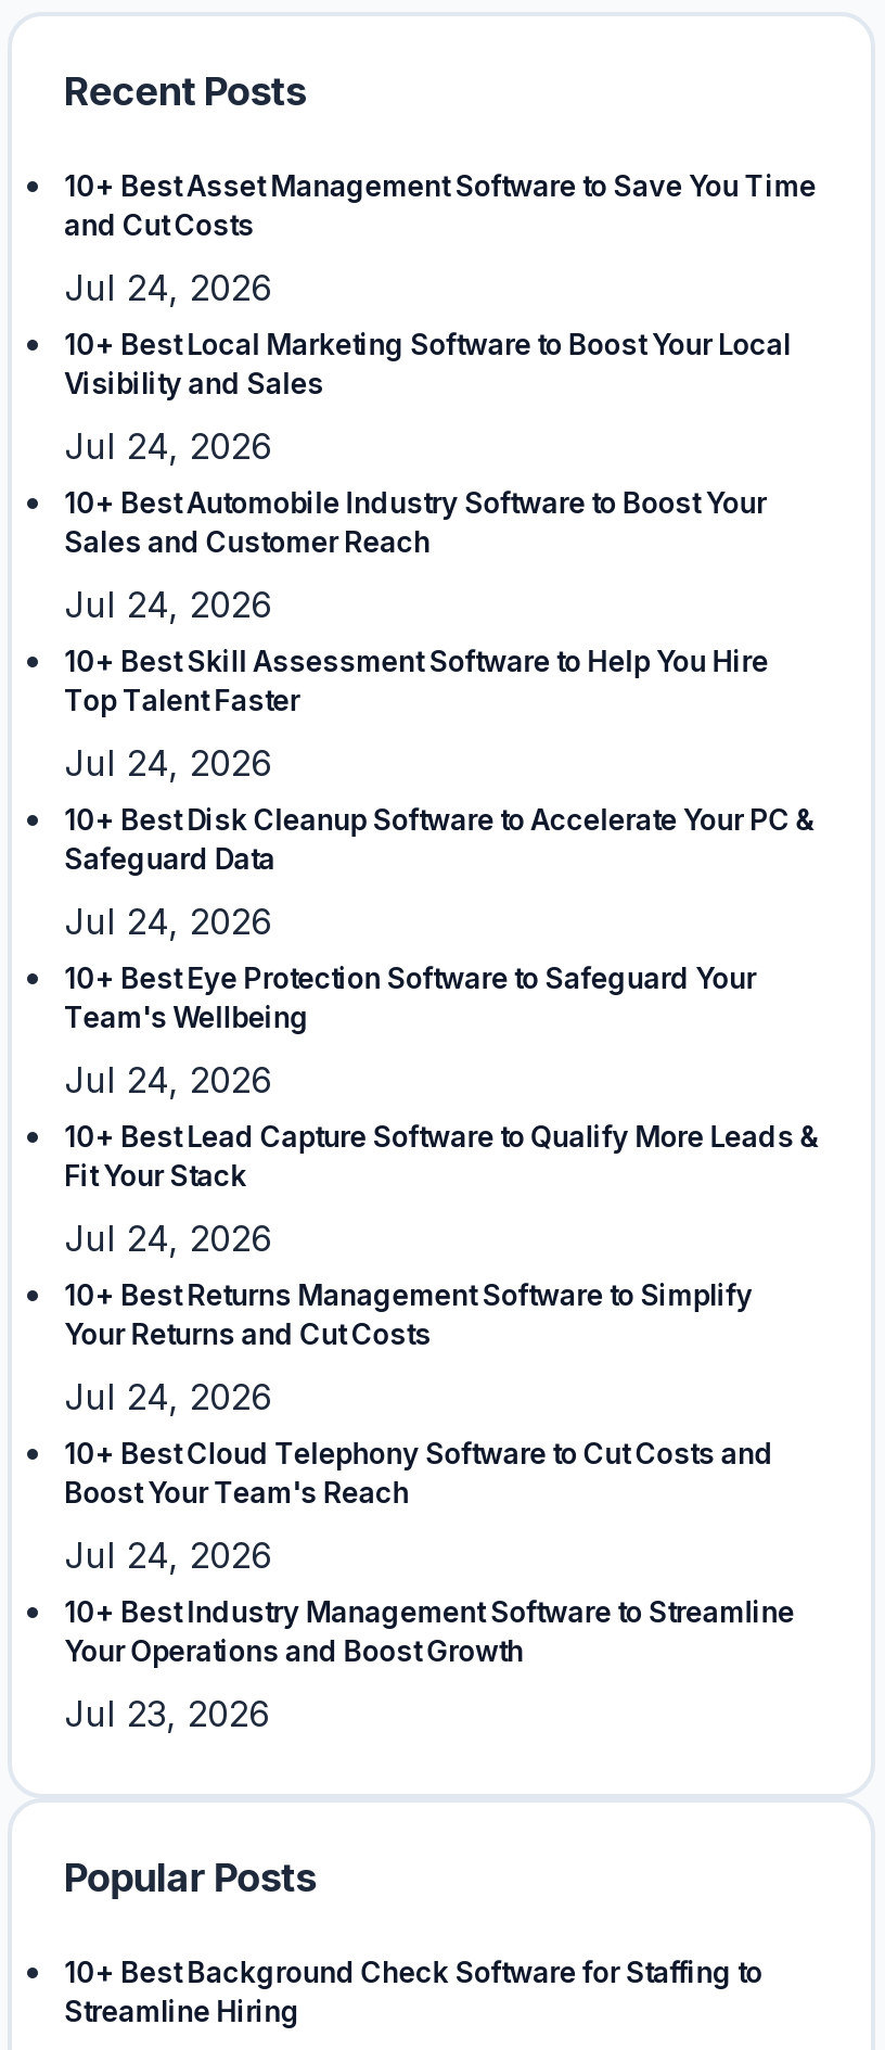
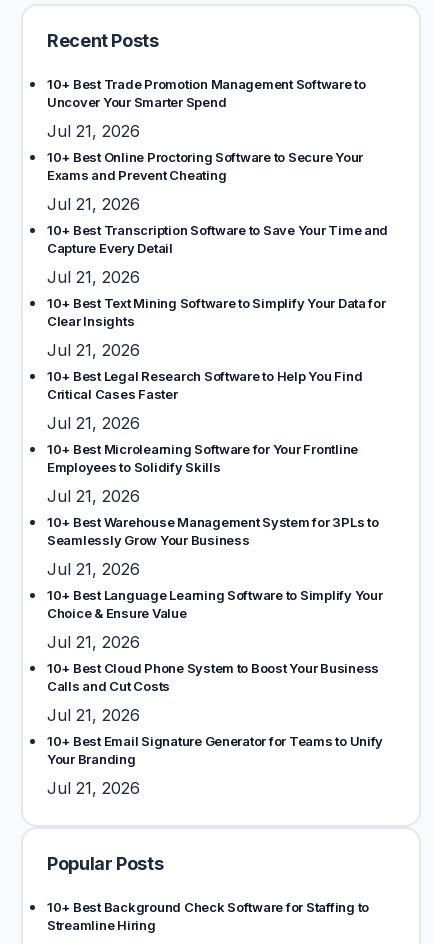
[64,168,816,242] 10+ Best Asset Management Software to Save You Time | and Cut Costs -> [47,76,366,110] 10+ Best Trade Promotion Management Software to | Uncover Your Smarter Spend
[64,266,791,400] Jul 24, 2026 | 10+ Best Local Marketing Software to Boost Your Local | Visibility and Sales -> [47,121,363,183] Jul 21, 2026 | 10+ Best Online Proctoring Software to Secure Your | Exams and Prevent Cheating
[64,424,766,559] Jul 24, 2026 | 10+ Best Automobile Industry Software to Boost Your | Sales and Customer Reach -> [47,194,388,256] Jul 21, 2026 | 10+ Best Transcription Software to Save Your Time and | Capture Every Detail
[64,583,768,717] Jul 24, 2026 | 10+ Best Skill Assessment Software to Help You Hire | Top Talent Faster -> [47,267,386,329] Jul 21, 2026 | 10+ Best Text Mining Software to Simplify Your Data for | Clear Insights
[64,741,815,876] Jul 24, 2026 | 10+ Best Disk Cleanup Software to Accelerate Your PC & | Safeguard Data -> [47,340,362,402] Jul 21, 2026 | 10+ Best Legal Research Software to Help You Find | Critical Cases Faster
[64,900,756,1034] Jul 24, 2026 | 10+ Best Eye Protection Software to Safeguard Your | Team's Wellbeing -> [47,413,358,475] Jul 21, 2026 | 10+ Best Microlearning Software for Your Frontline | Employees to Solidify Skills
[64,1058,819,1193] Jul 24, 2026 | 10+ Best Lead Capture Software to Qualify More Leads & | Fit Your Stack -> [47,486,378,548] Jul 21, 2026 | 10+ Best Warehouse Management System for 3PLs to | Seamlessly Grow Your Business
[64,1217,753,1351] Jul 24, 2026 | 10+ Best Returns Management Software to Simplify | Your Returns and Cut Costs -> [47,559,382,621] Jul 21, 2026 | 10+ Best Language Learning Software to Simplify Your | Choice & Ensure Value
[64,1375,773,1510] Jul 24, 2026 | 10+ Best Cloud Telephony Software to Cut Costs and | Boost Your Team's Reach -> [47,632,379,694] Jul 21, 2026 | 10+ Best Cloud Phone System to Boost Your Business | Calls and Cut Costs
[64,1533,794,1668] Jul 24, 2026 | 10+ Best Industry Management Software to Streamline | Your Operations and Boost Growth -> [47,705,383,767] Jul 21, 2026 | 10+ Best Email Signature Generator for Teams to Unify | Your Branding
[64,1692,270,1735] Jul 23, 2026 -> [47,778,140,798] Jul 21, 2026

